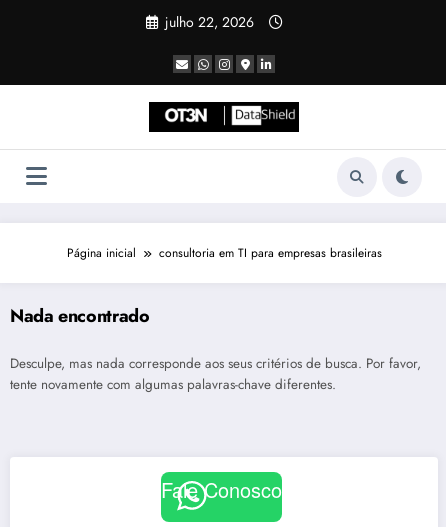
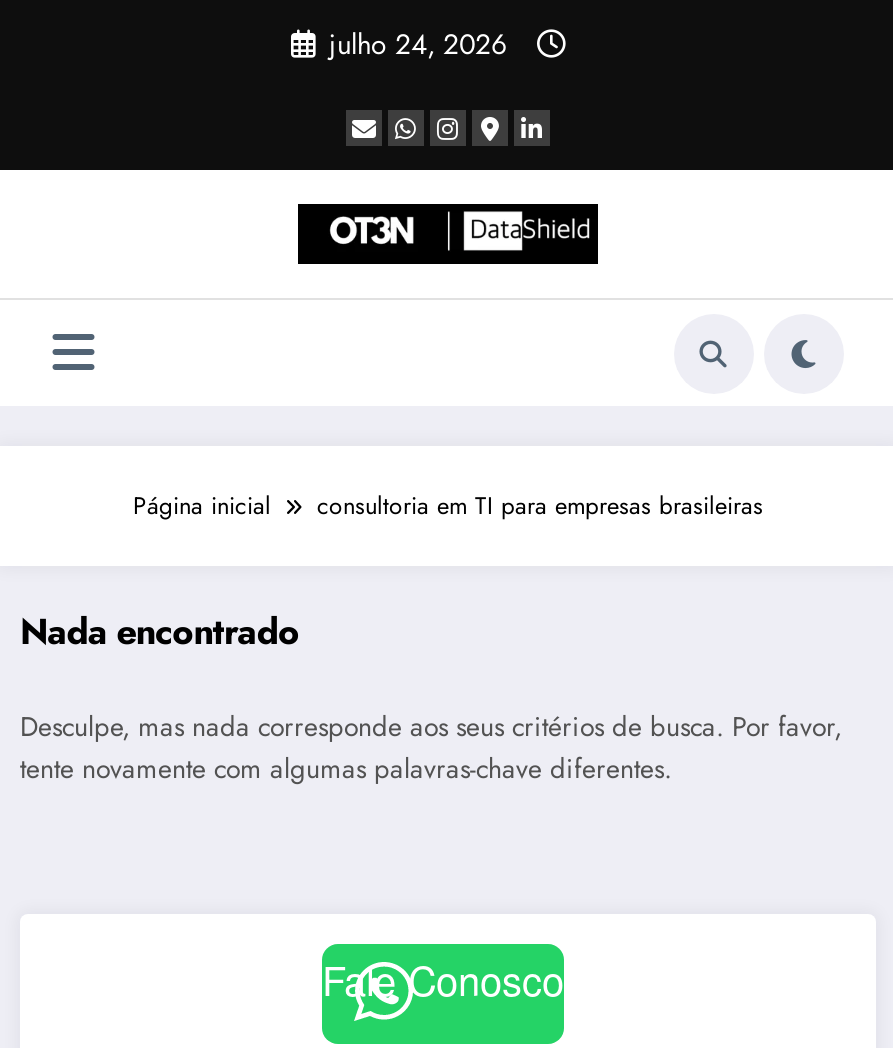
[164,12,253,32] julho 22, 2026 -> [329,24,507,64] julho 24, 2026

